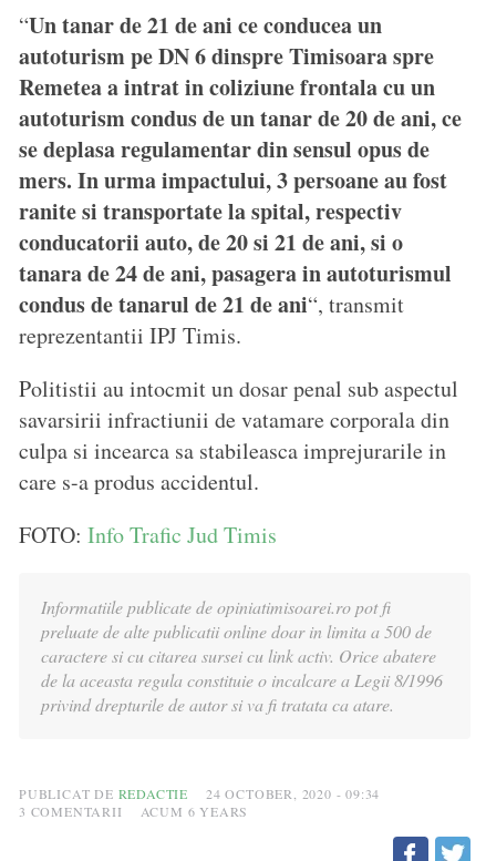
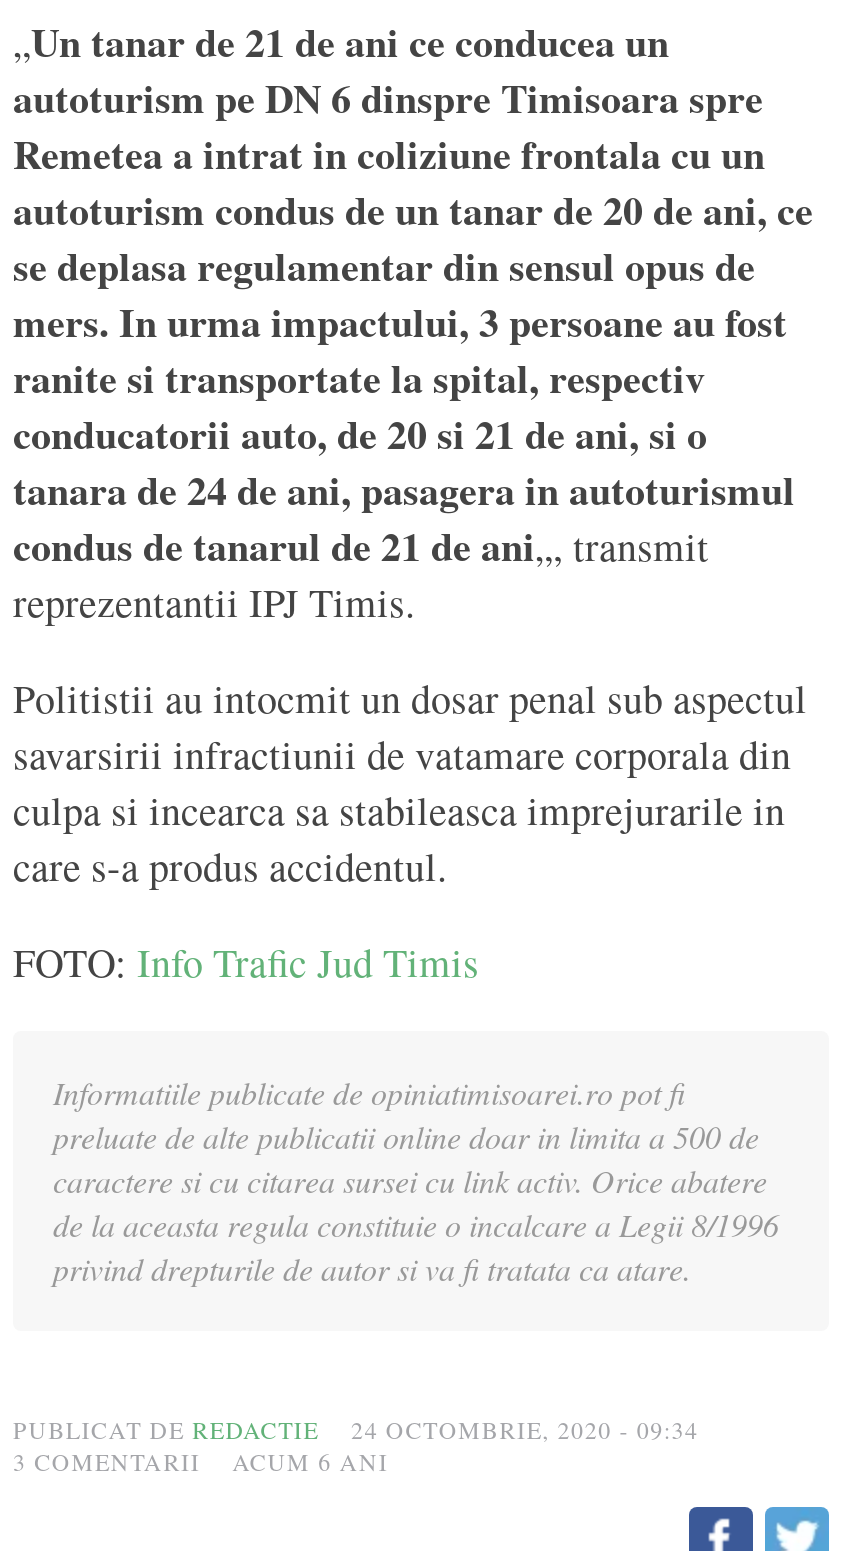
[19,9,382,41] “Un tanar de 21 de ani ce conducea un -> [13,14,669,72] „Un tanar de 21 de ani ce conducea un
[19,289,404,321] condus de tanarul de 21 de ani“, transmit -> [13,518,709,576] condus de tanarul de 21 de ani„, transmit
[19,785,380,803] PUBLICAT DE REDACTIE 24 OCTOBER, 2020 - 09:34 -> [13,1414,699,1446] PUBLICAT DE REDACTIE 24 OCTOMBRIE, 2020 - 09:34
[19,803,248,820] 3 COMENTARII ACUM 6 YEARS -> [13,1446,388,1478] 3 COMENTARII ACUM 6 ANI

